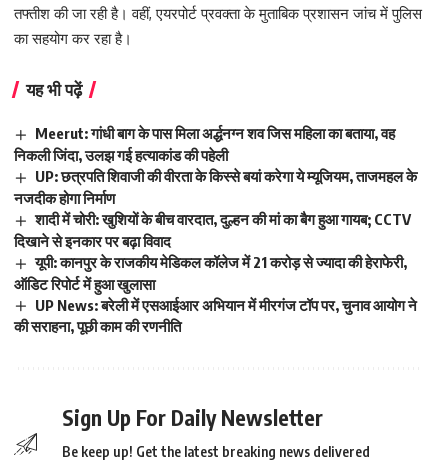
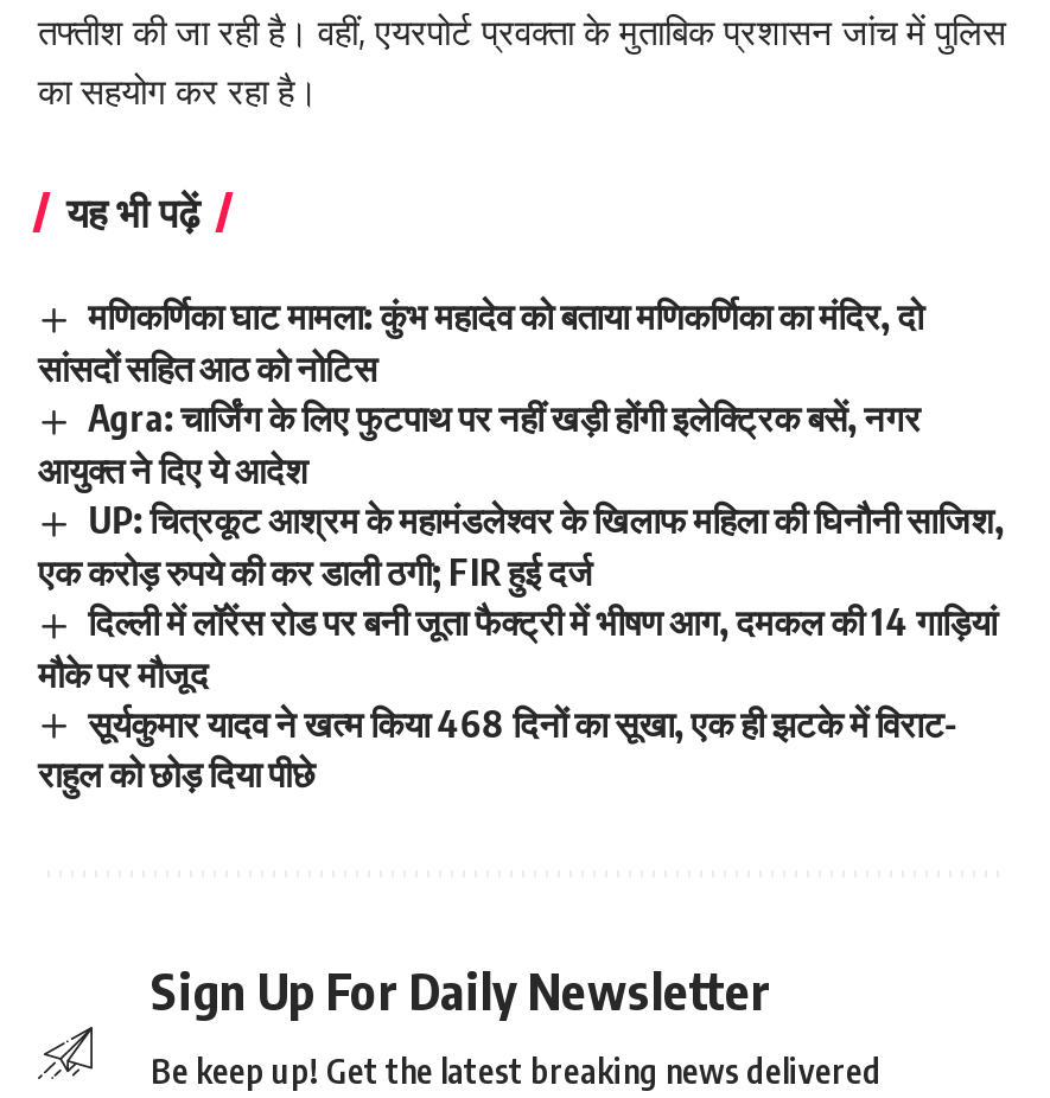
[14,124,417,335] Meerut: गांधी बाग के पास मिला अर्द्धनग्न शव जिस महिला का बताया, वह | निकली जिंदा, उलझ गई हत्याकांड की पहेली | UP: छत्रपति शिवाजी की वीरता के किस्से बयां करेगा ये म्यूजियम, ताजमहल के | नजदीक होगा निर्माण | शादी में चोरी: खुशियों के बीच वारदात, दुल्हन की मां का बैग हुआ गायब; CCTV | दिखाने से इनकार पर बढ़ा विवाद | यूपी: कानपुर के राजकीय मेडिकल कॉलेज में 21 करोड़ से ज्यादा की हेराफेरी, | ऑडिट रिपोर्ट में हुआ खुलासा | UP News: बरेली में एसआईआर अभियान में मीरगंज टॉप पर, चुनाव आयोग ने | की सराहना, पूछी काम की रणनीति -> [38,294,1004,796] मणिकर्णिका घाट मामला: कुंभ महादेव को बताया मणिकर्णिका का मंदिर, दो | सांसदों सहित आठ को नोटिस | Agra: चार्जिंग के लिए फुटपाथ पर नहीं खड़ी होंगी इलेक्ट्रिक बसें, नगर | आयुक्त ने दिए ये आदेश | UP: चित्रकूट आश्रम के महामंडलेश्वर के खिलाफ महिला की घिनौनी साजिश, | एक करोड़ रुपये की कर डाली ठगी; FIR हुई दर्ज | दिल्ली में लॉरेंस रोड पर बनी जूता फैक्ट्री में भीषण आग, दमकल की 14 गाड़ियां | मौके पर मौजूद | सूर्यकुमार यादव ने खत्म किया 468 दिनों का सूखा, एक ही झटके में विराट- | राहुल को छोड़ दिया पीछे

